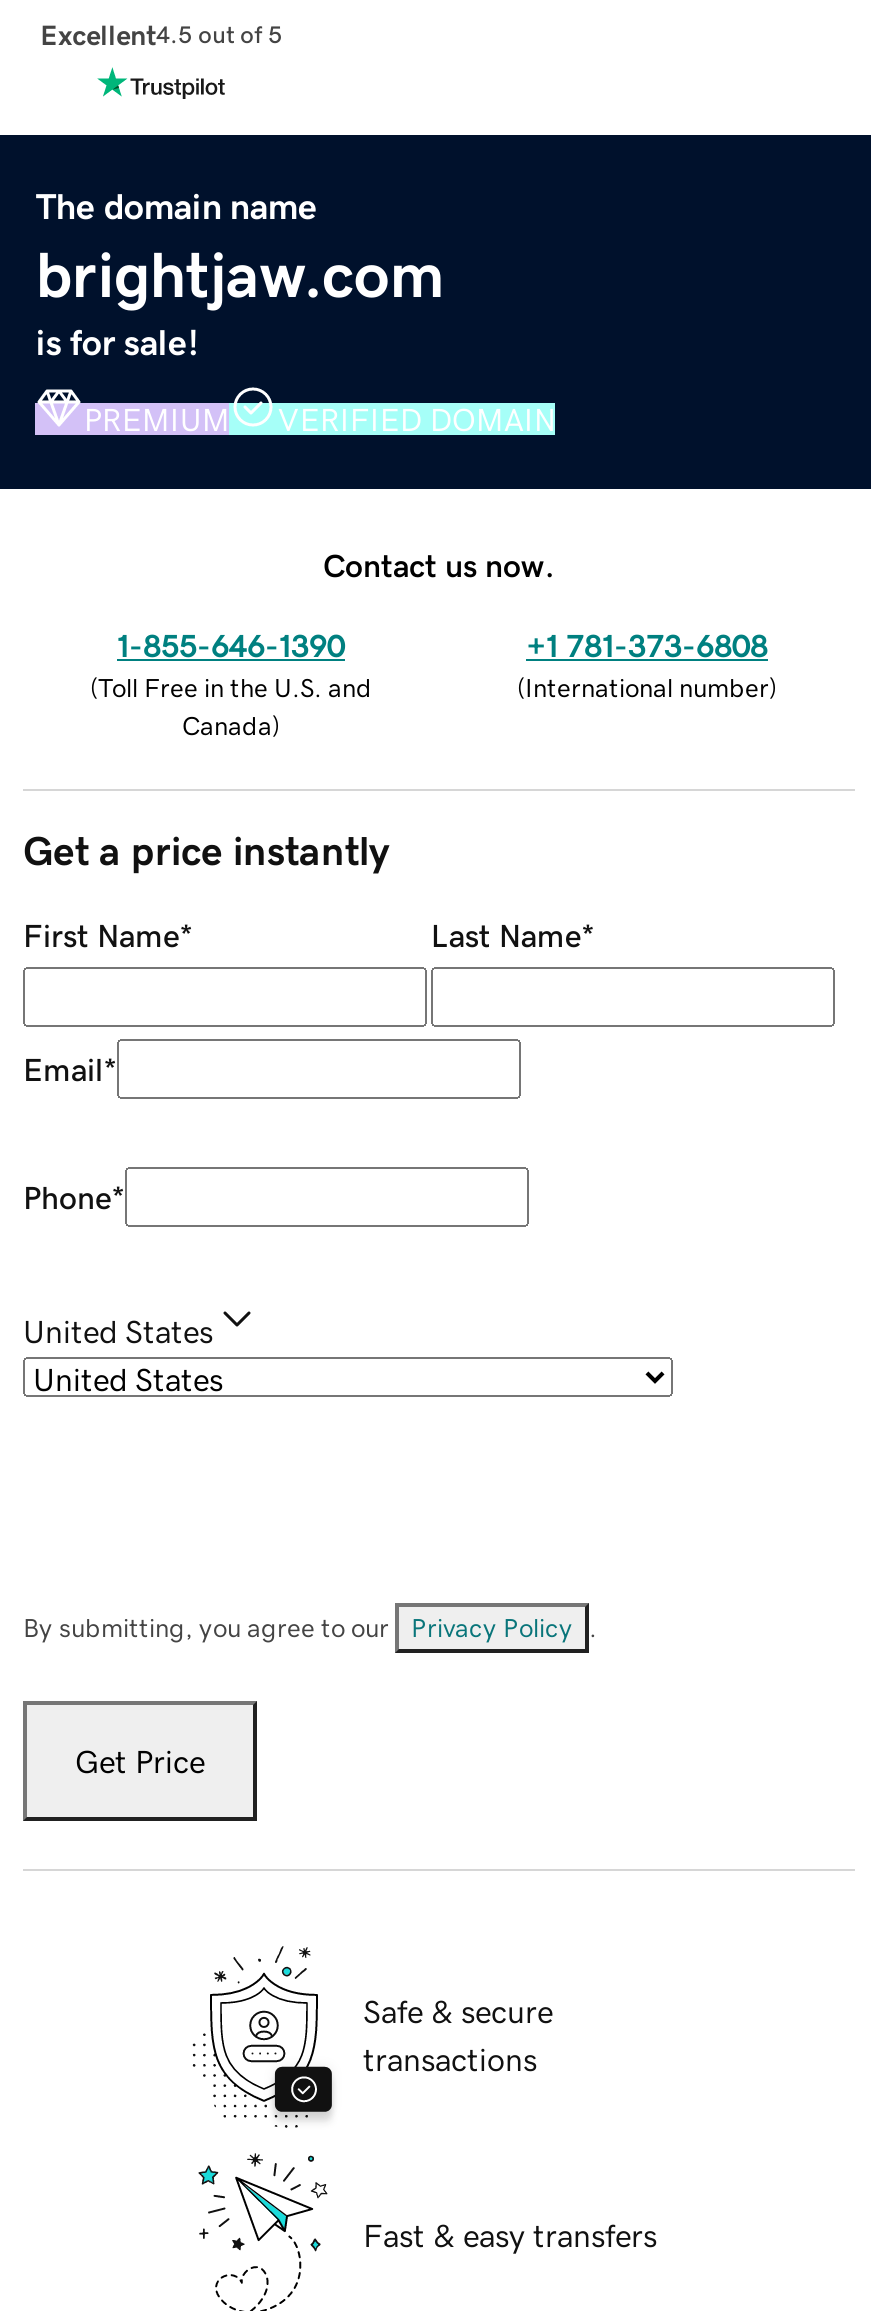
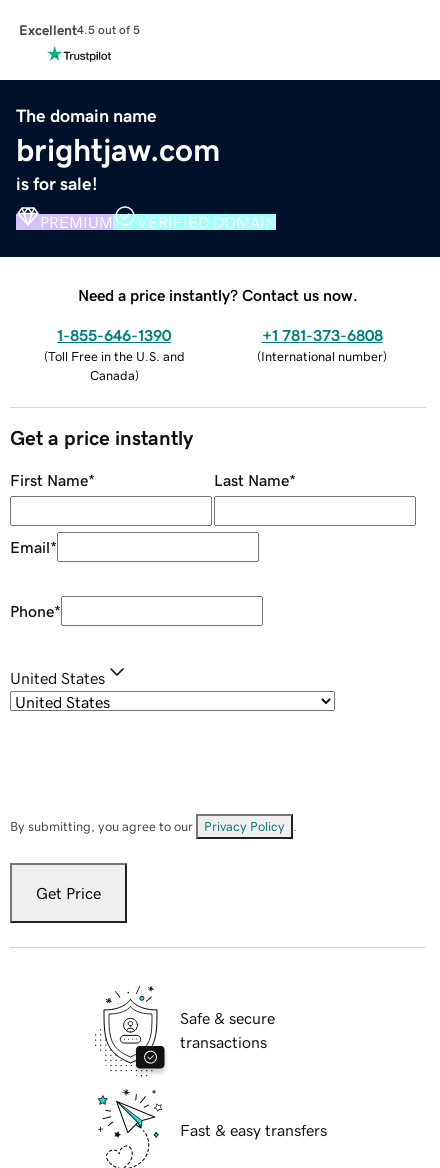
[323,548,555,580] Contact us now. -> [78,287,358,303] Need a price instantly? Contact us now.

